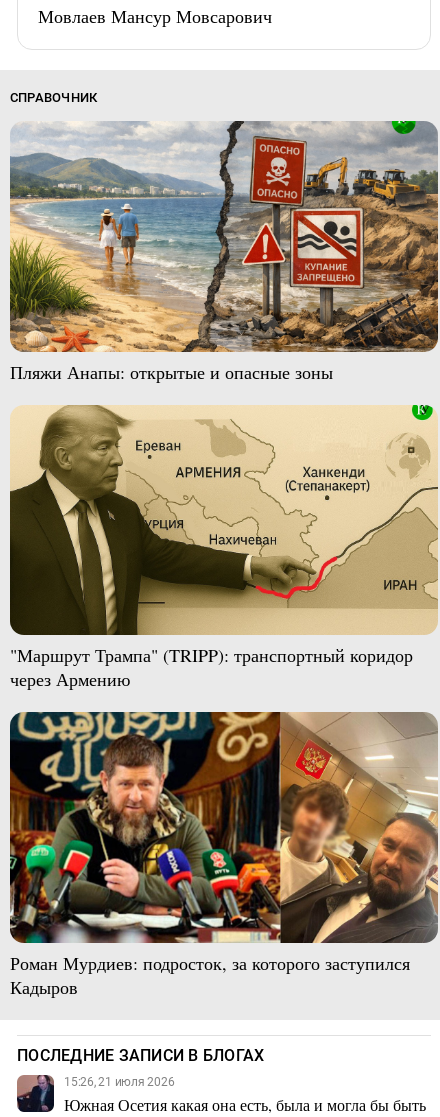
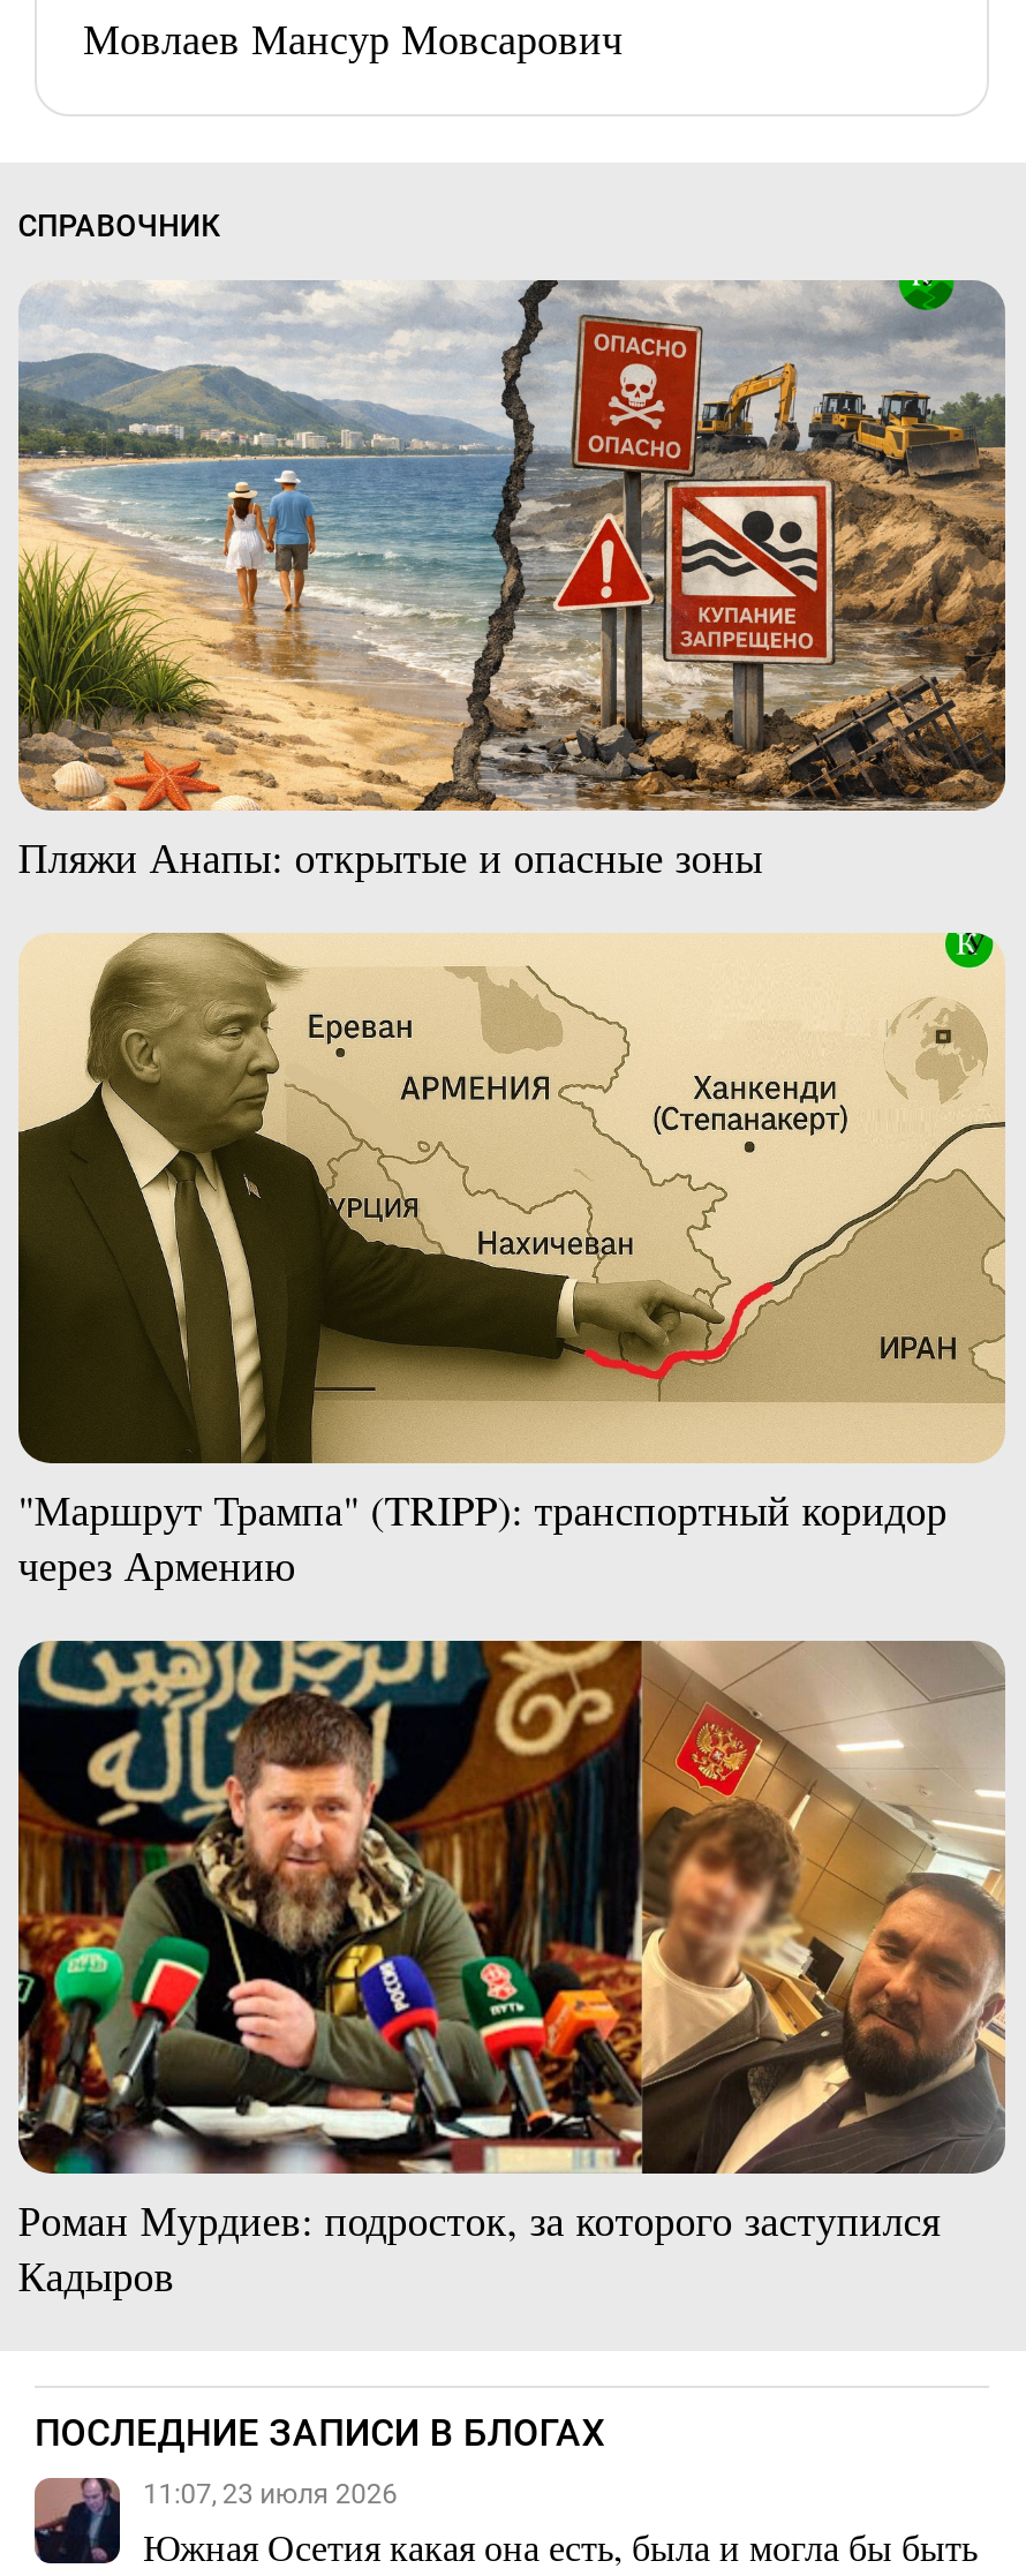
[64,1074,174,1088] 15:26, 21 июля 2026 -> [143,2478,398,2510] 11:07, 23 июля 2026

